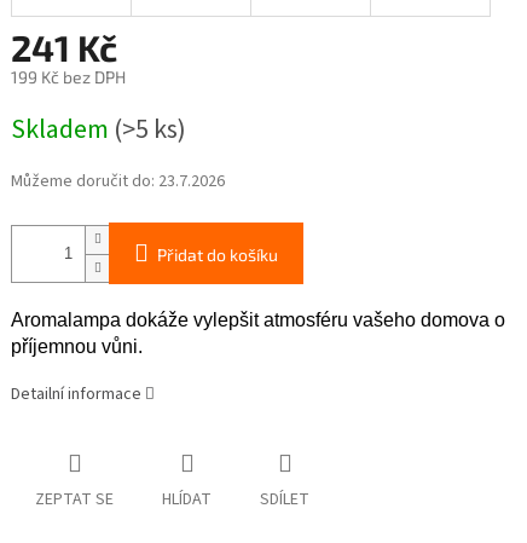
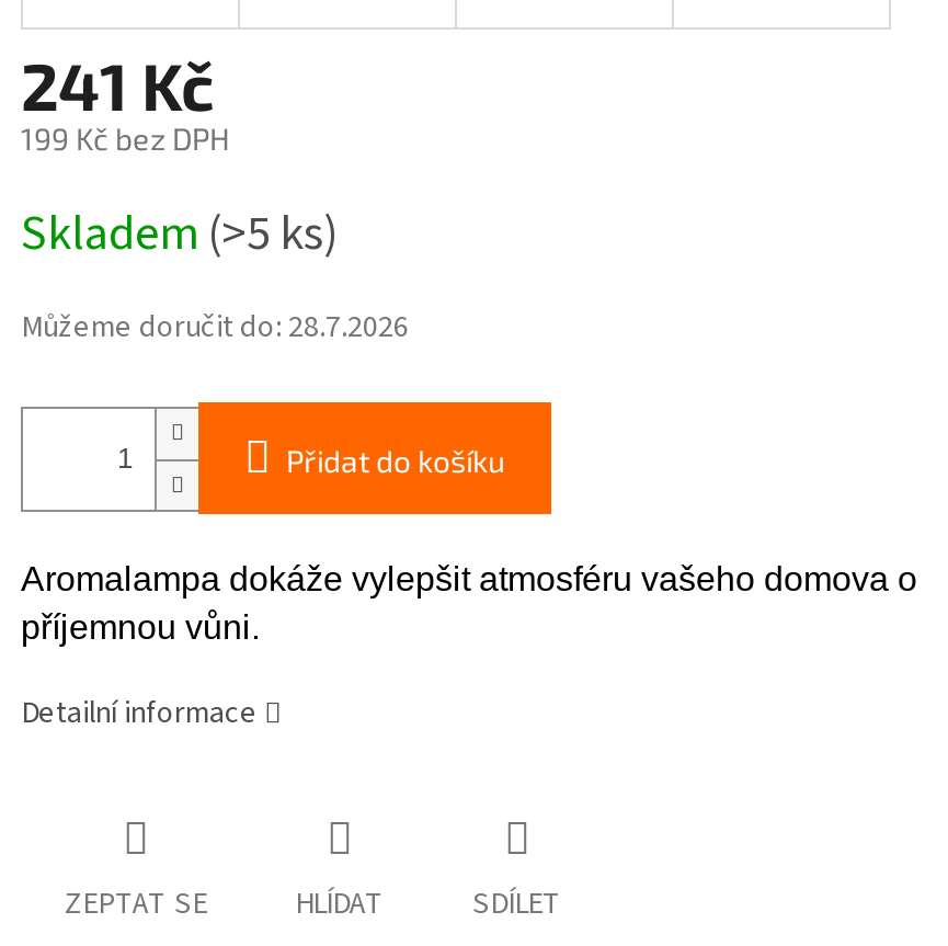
[11,170,225,194] Můžeme doručit do: 23.7.2026 -> [21,307,409,351] Můžeme doručit do: 28.7.2026

